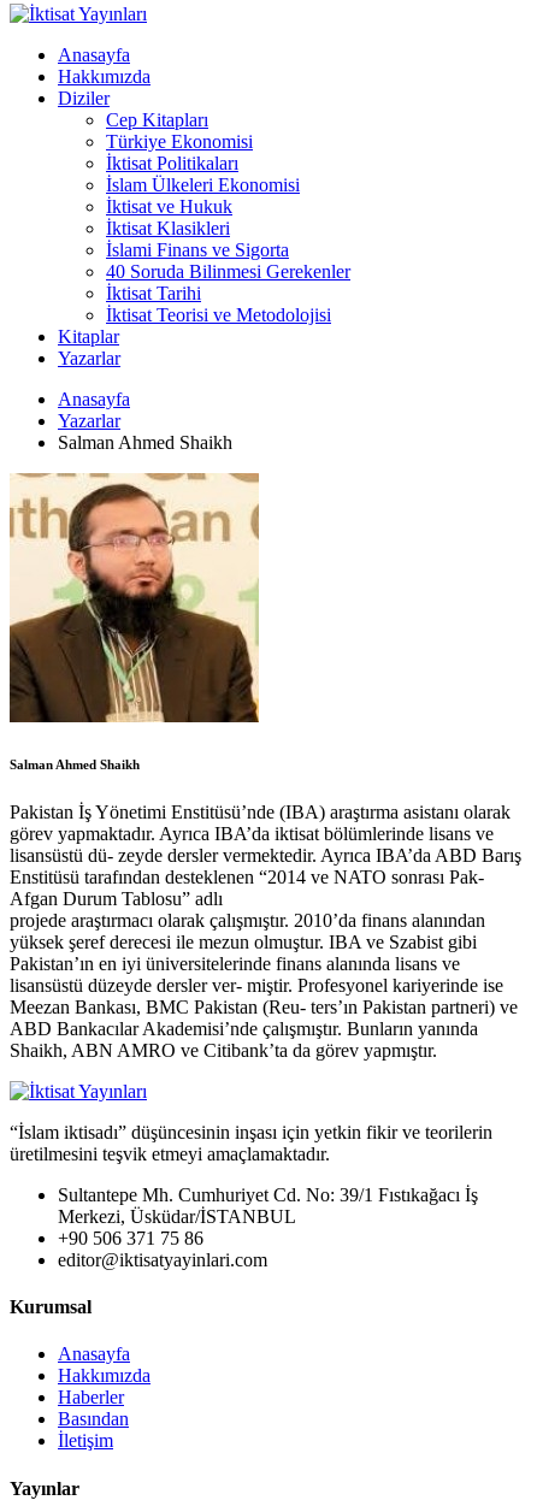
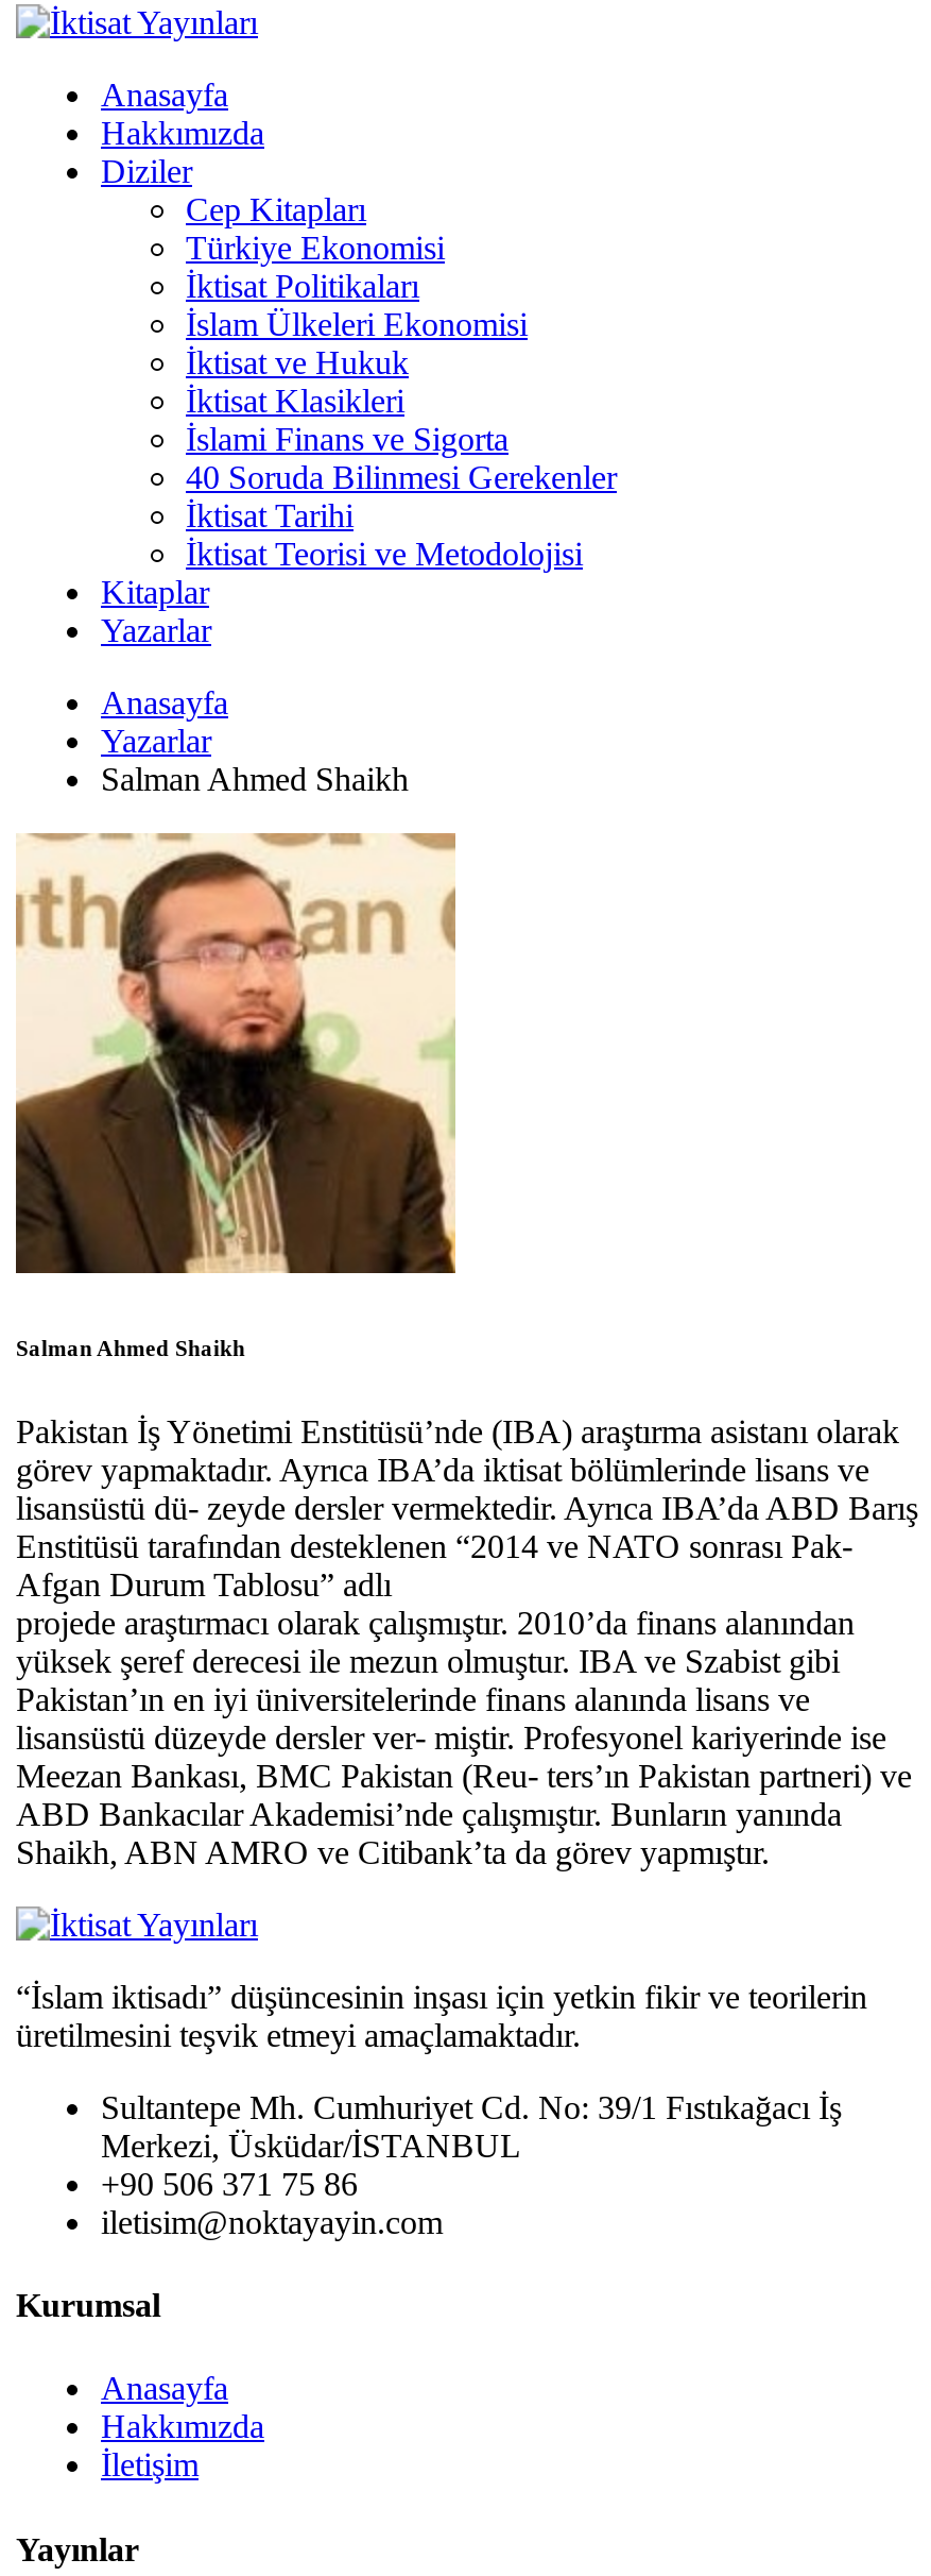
[58,1249,267,1270] editor@iktisatyayinlari.com -> [101,2204,443,2240] iletisim@noktayayin.com
[58,1387,129,1430] Haberler | Basından -> none

